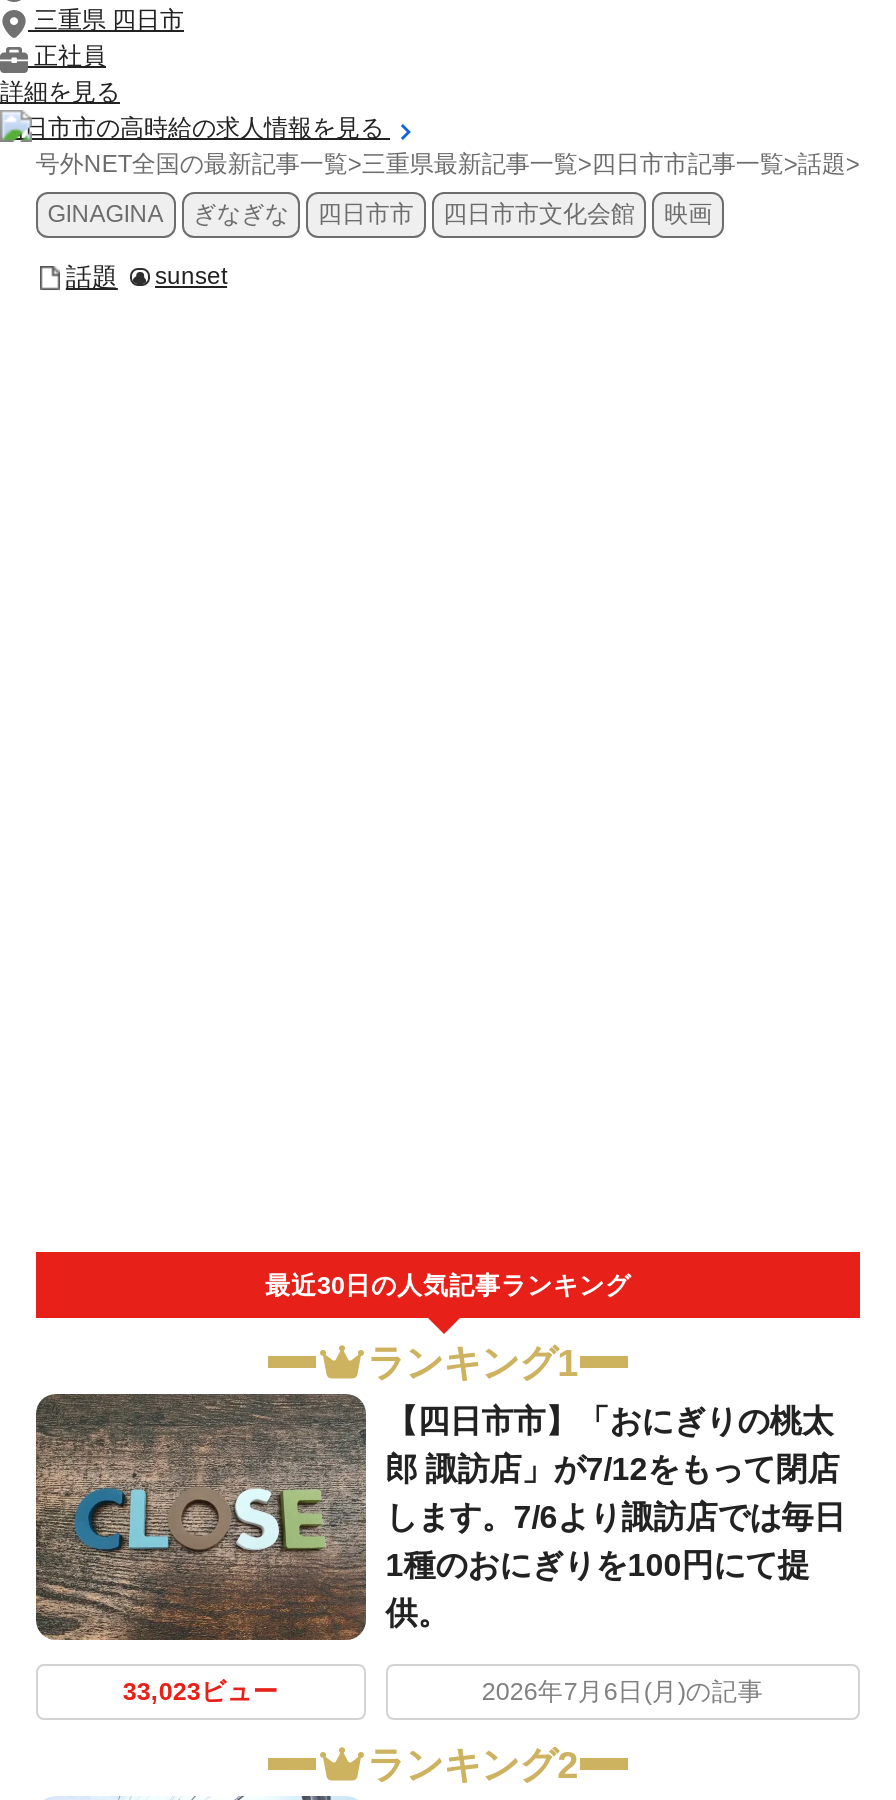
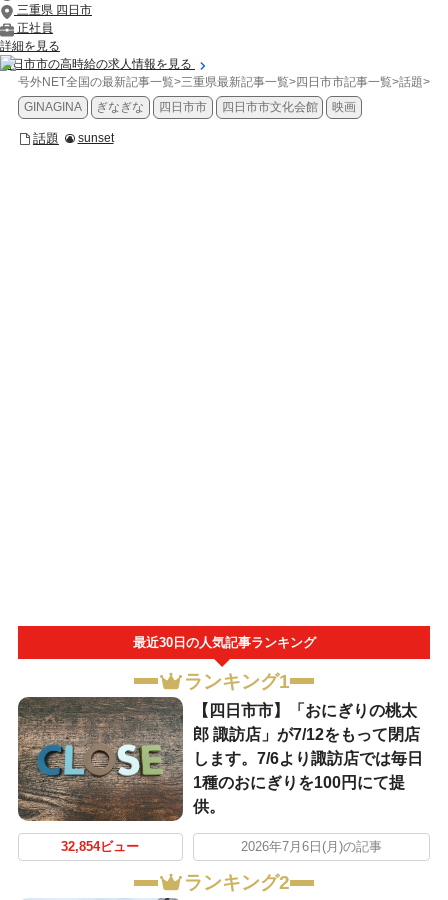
[123,1679,279,1707] 33,023ビュー -> [61,839,139,853] 32,854ビュー

